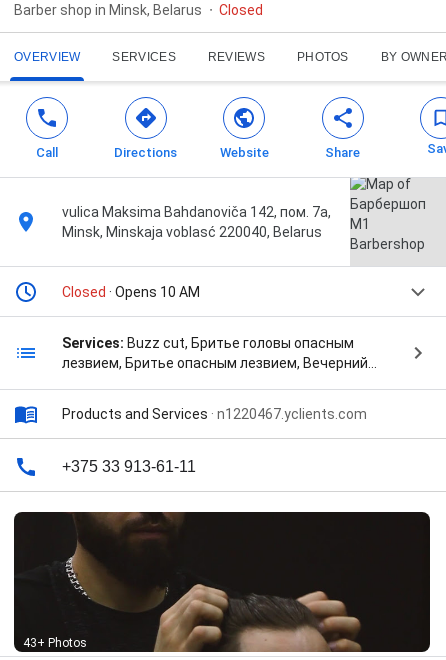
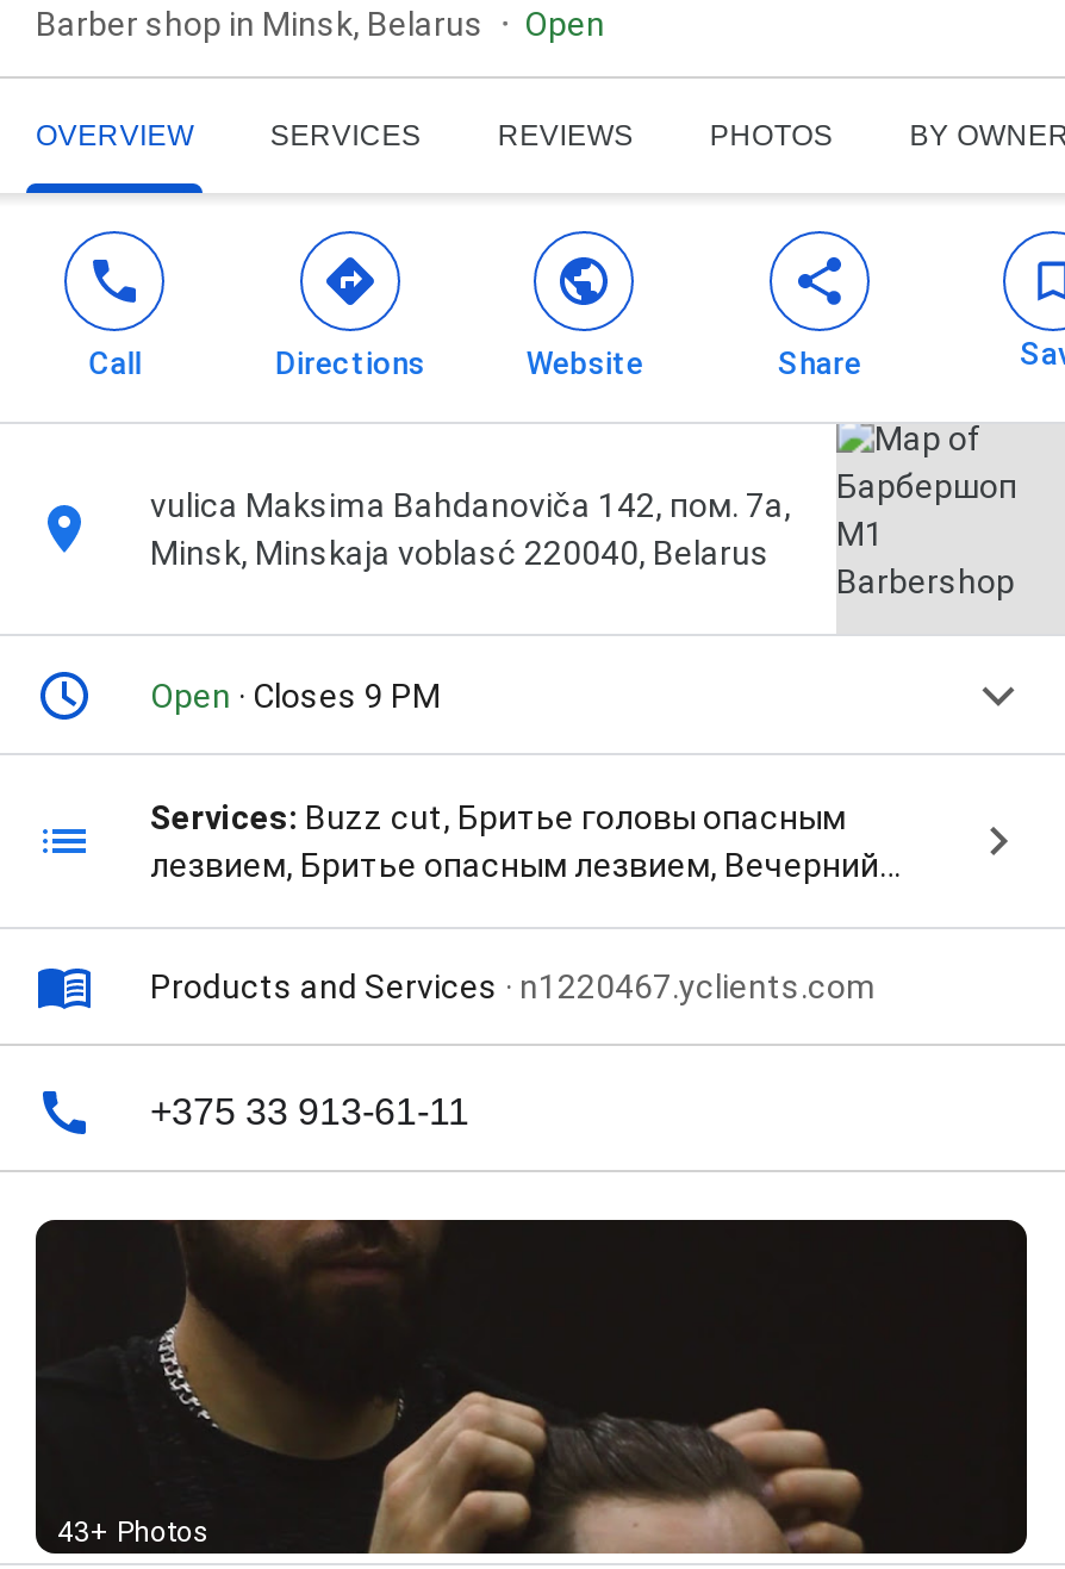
[219,2,263,18] Closed -> [524,5,605,43] Open
[62,284,200,300] Closed · Opens 10 AM -> [150,677,441,715] Open · Closes 9 PM

